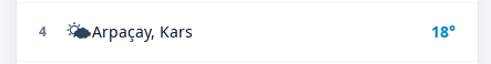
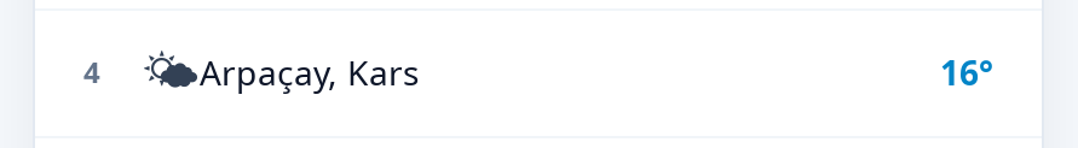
[431,21,456,42] 18° -> [940,49,993,95] 16°

